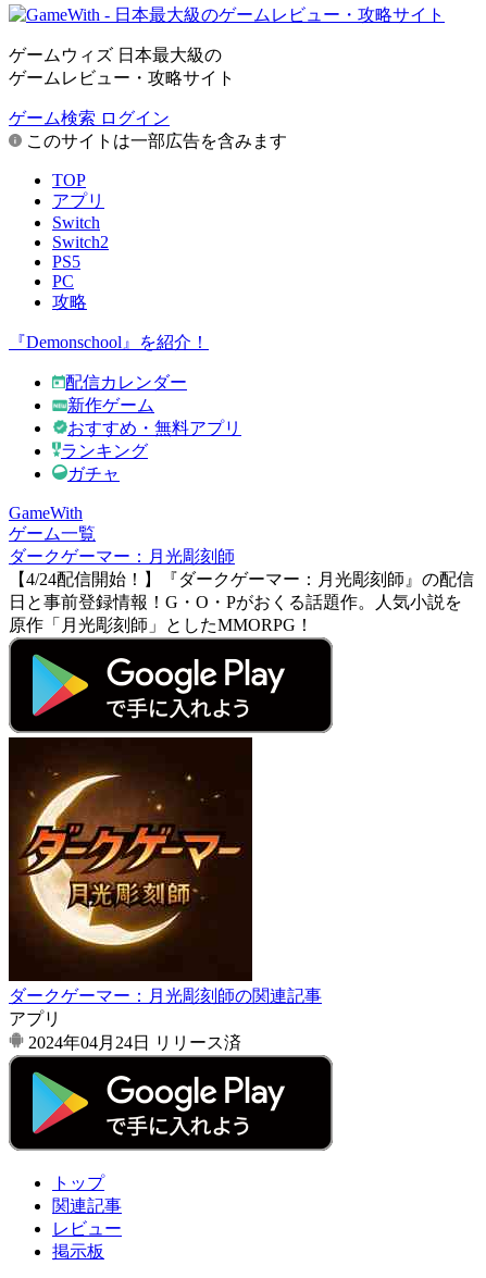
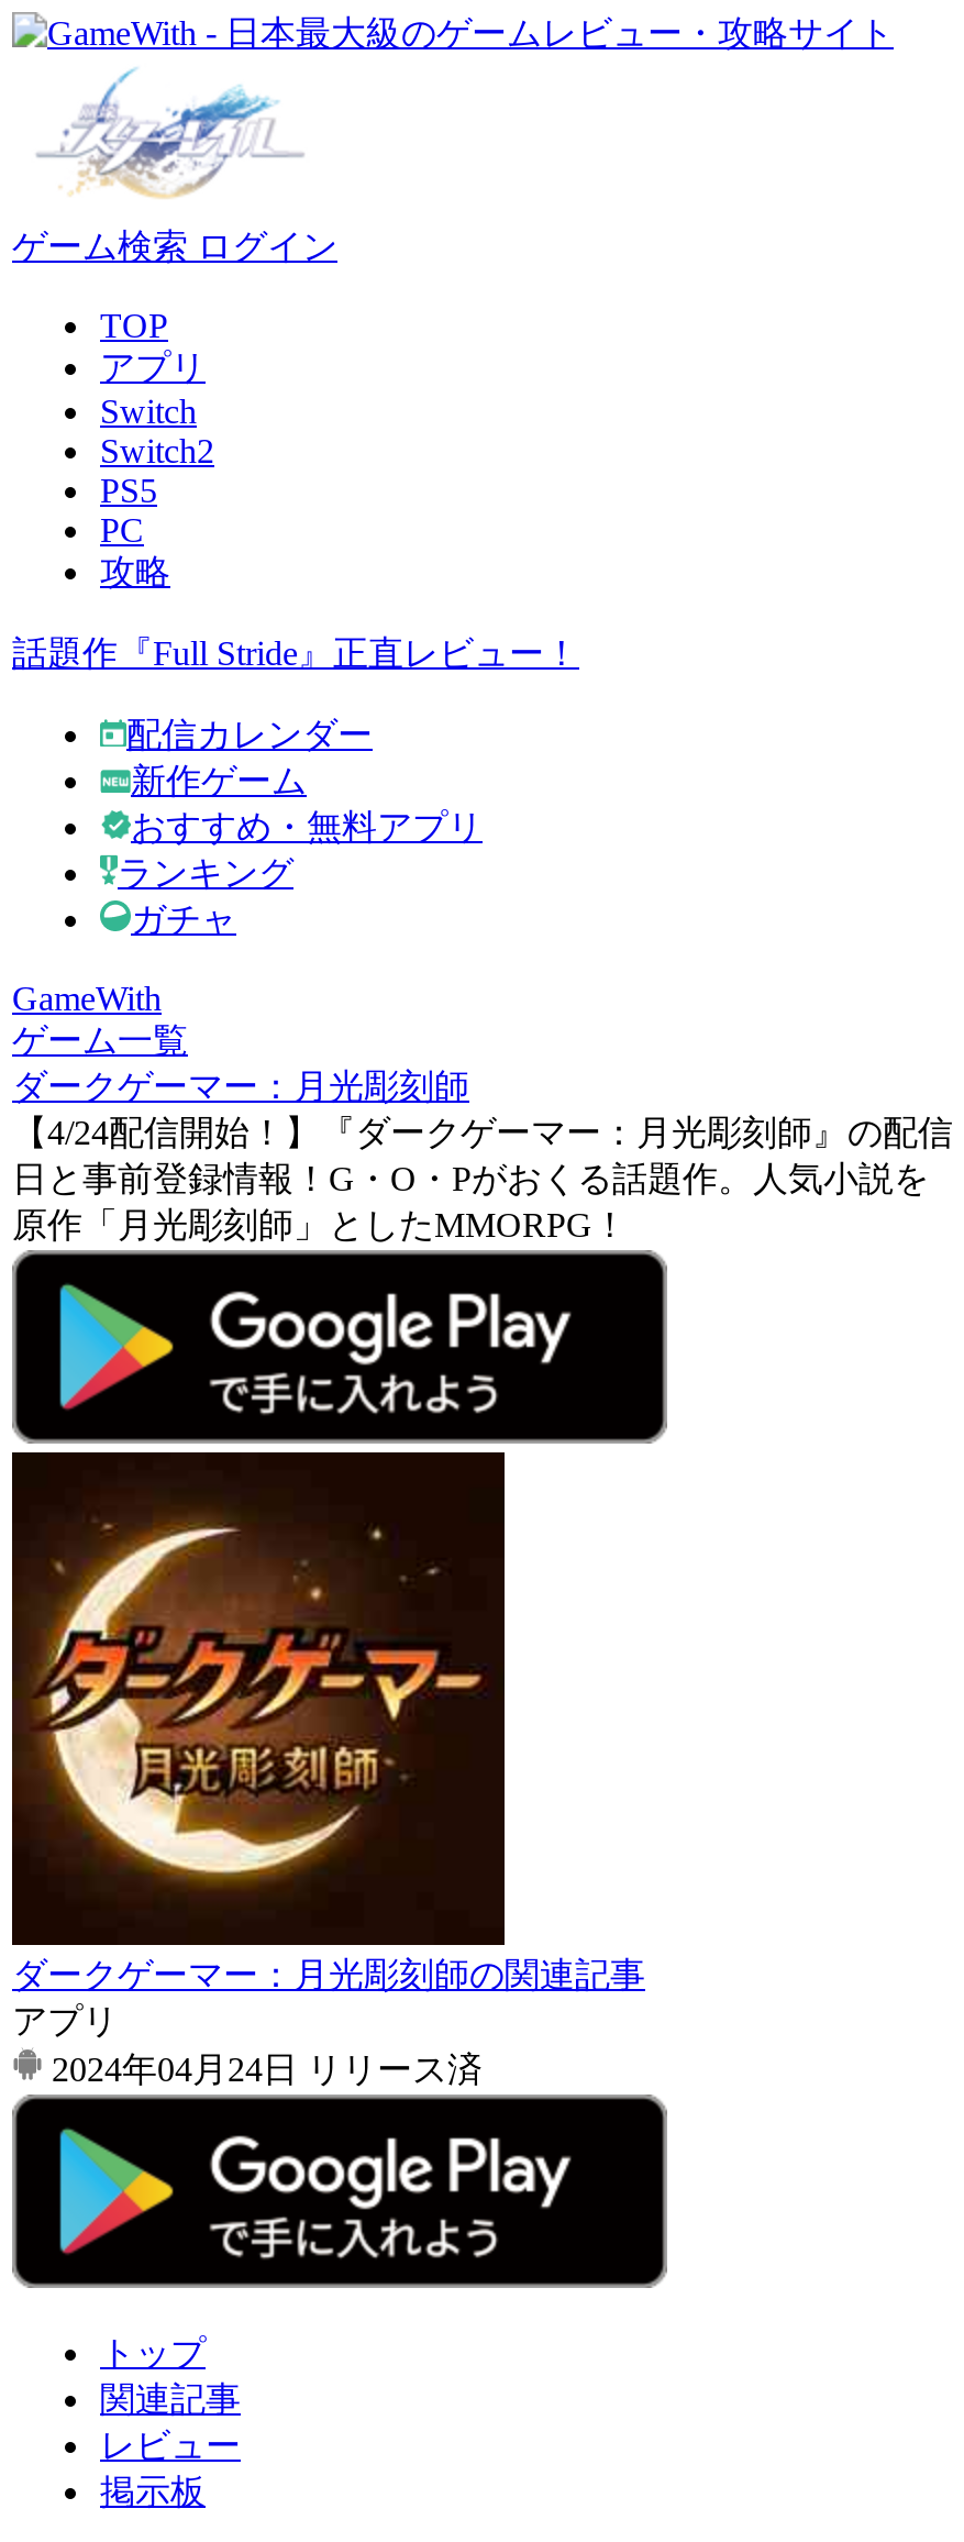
[9,46,235,87] ゲームウィズ 日本最大級の | ゲームレビュー・攻略サイト -> none
[22,132,287,150] このサイトは一部広告を含みます -> none
[9,333,209,351] 『Demonschool』を紹介！ -> [12,634,579,672] 話題作『Full Stride』正直レビュー！

